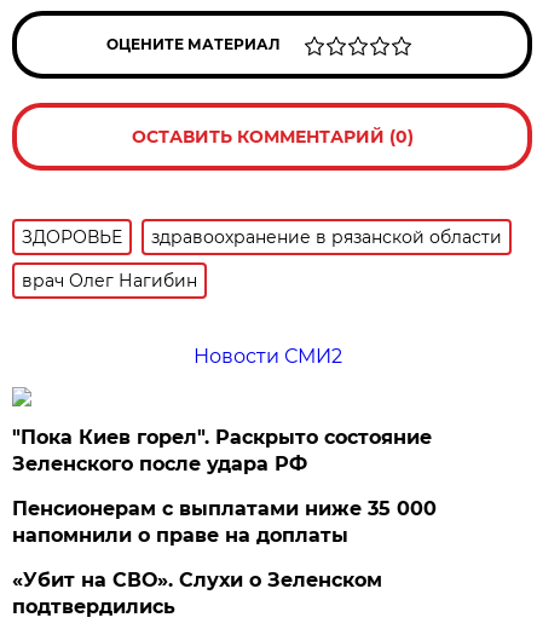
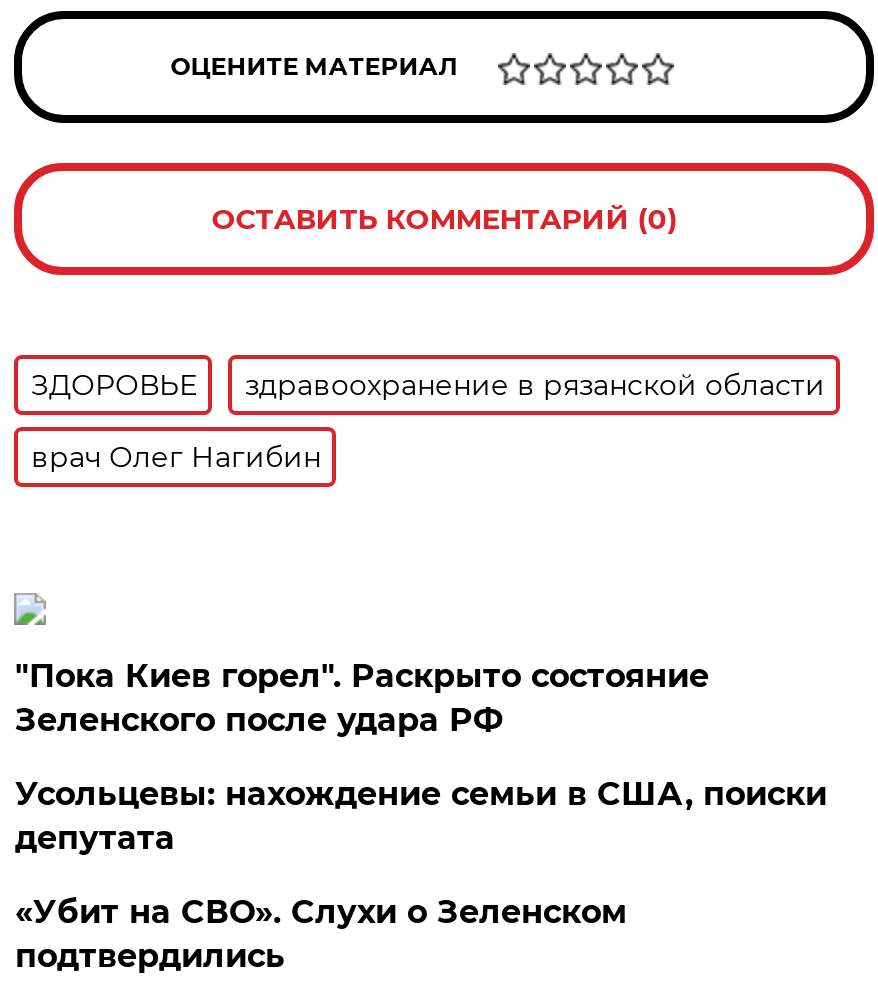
[193,345,342,368] Новости СМИ2 -> none
[13,497,437,547] Пенсионерам с выплатами ниже 35 000 | напомнили о праве на доплаты -> [15,775,827,857] Усольцевы: нахождение семьи в США, поиски | депутата

